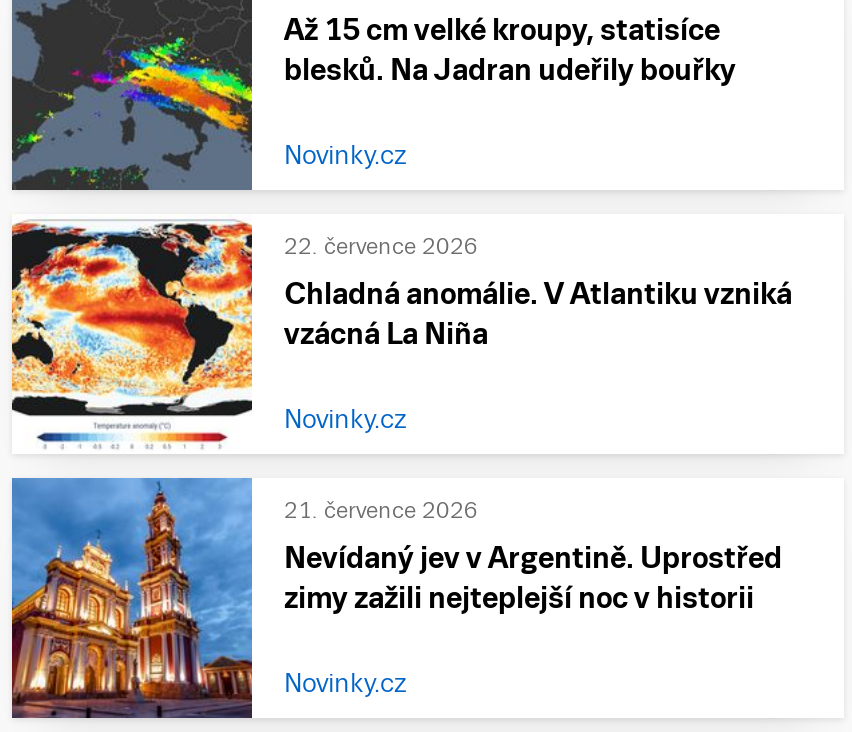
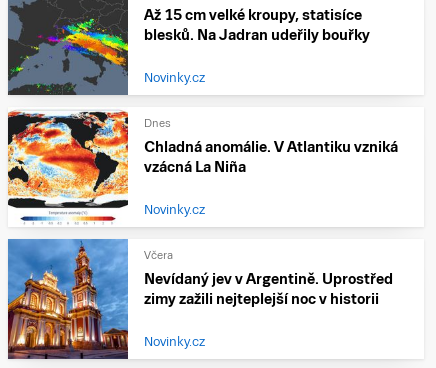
[284,234,478,258] 22. července 2026 -> [144,117,171,129] Dnes
[284,498,478,522] 21. července 2026 -> [144,249,173,261] Včera

